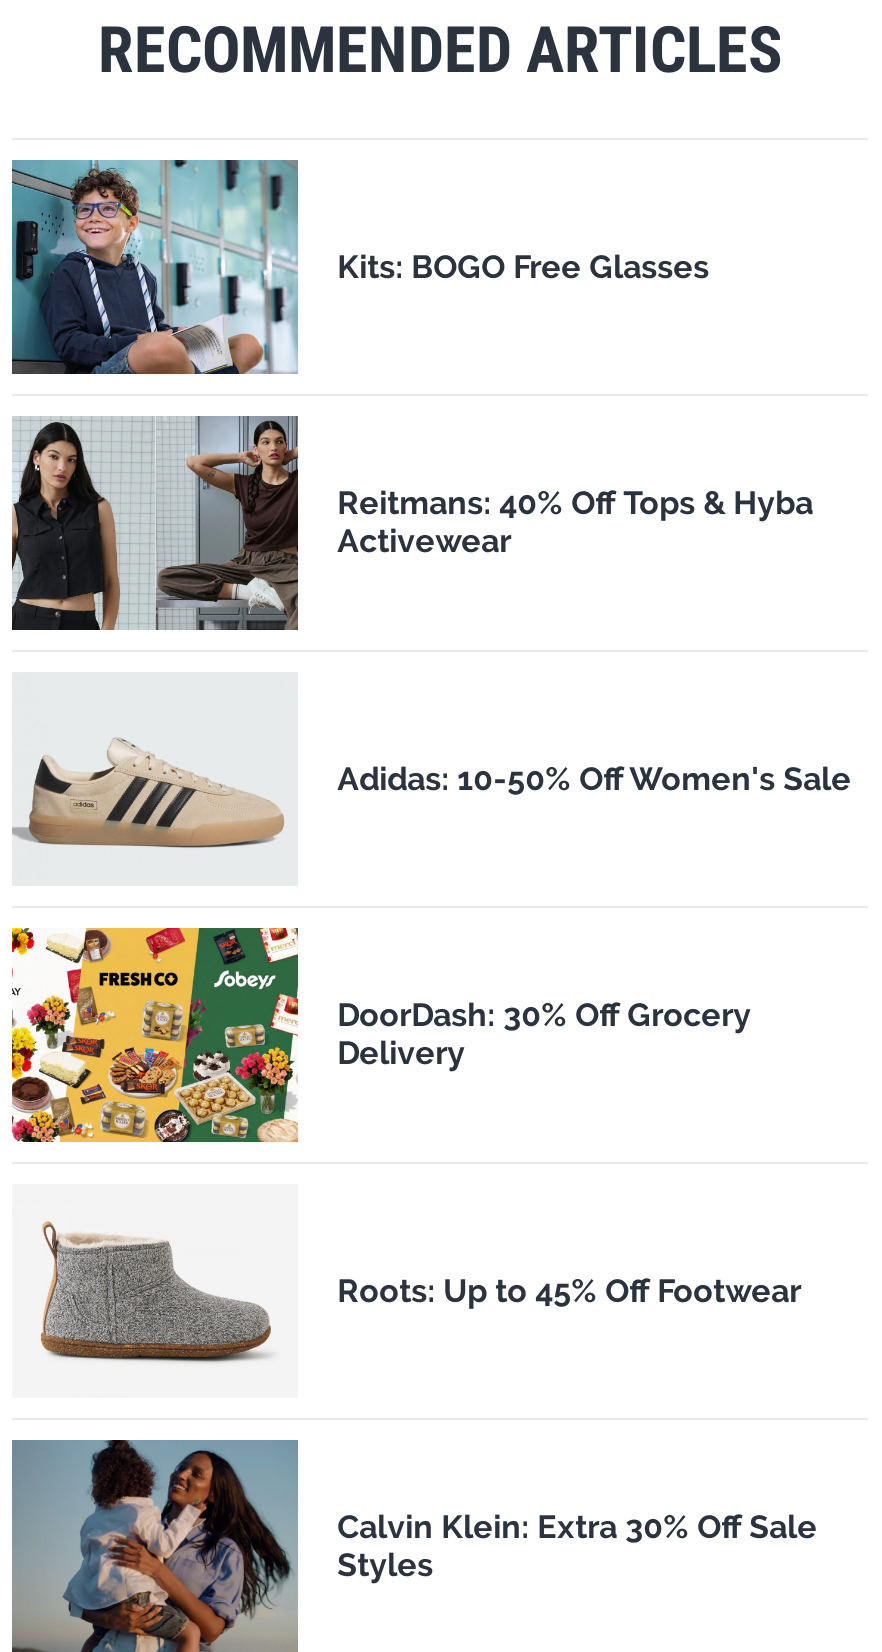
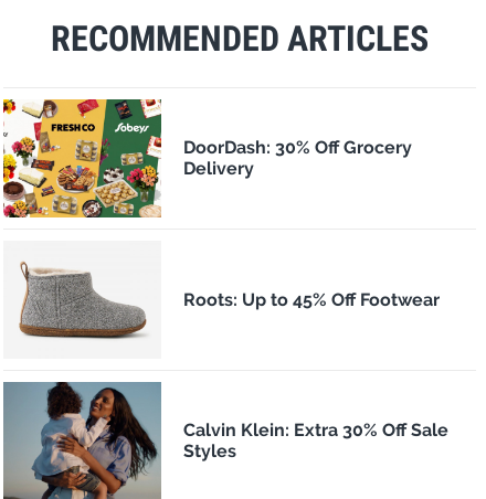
[10,158,709,376] [image] | Kits: BOGO Free Glasses -> none
[10,414,813,632] [image] | Reitmans: 40% Off Tops & Hyba | Activewear -> none
[14,736,851,850] [image] | Adidas: 10-50% Off Women's Sale -> none

